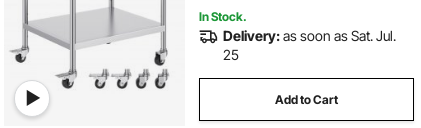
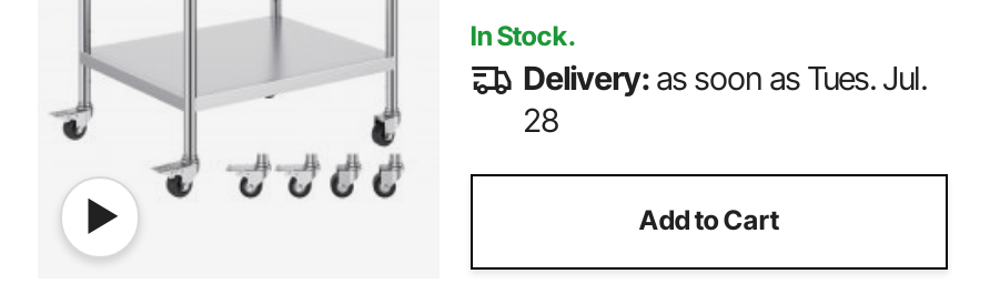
[223,27,396,44] Delivery: as soon as Sat. Jul. -> [523,60,927,98] Delivery: as soon as Tues. Jul.
[223,46,239,63] 25 -> [523,102,559,140] 28

